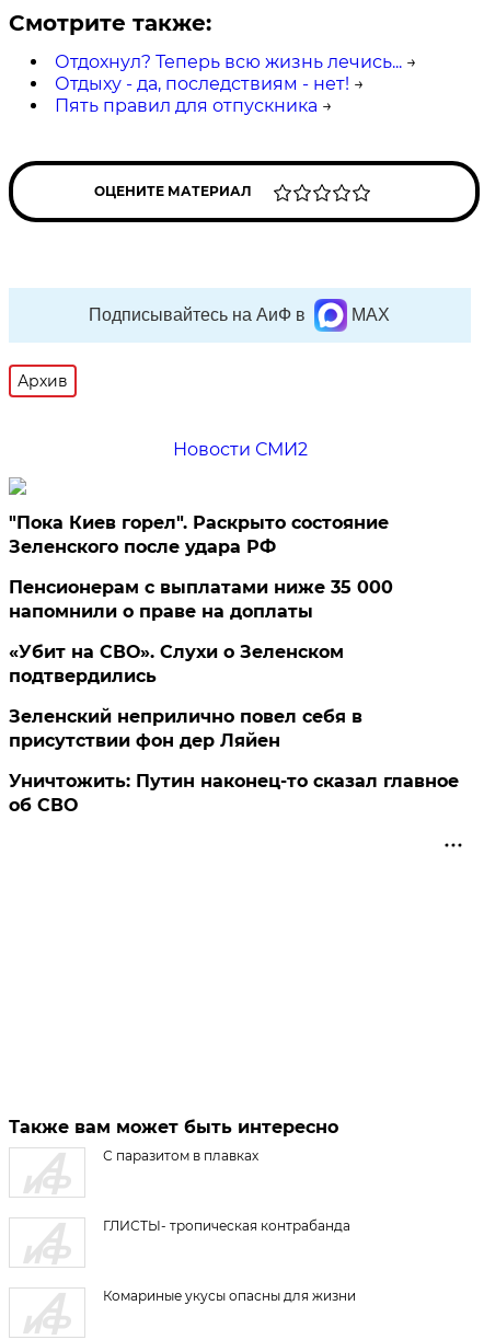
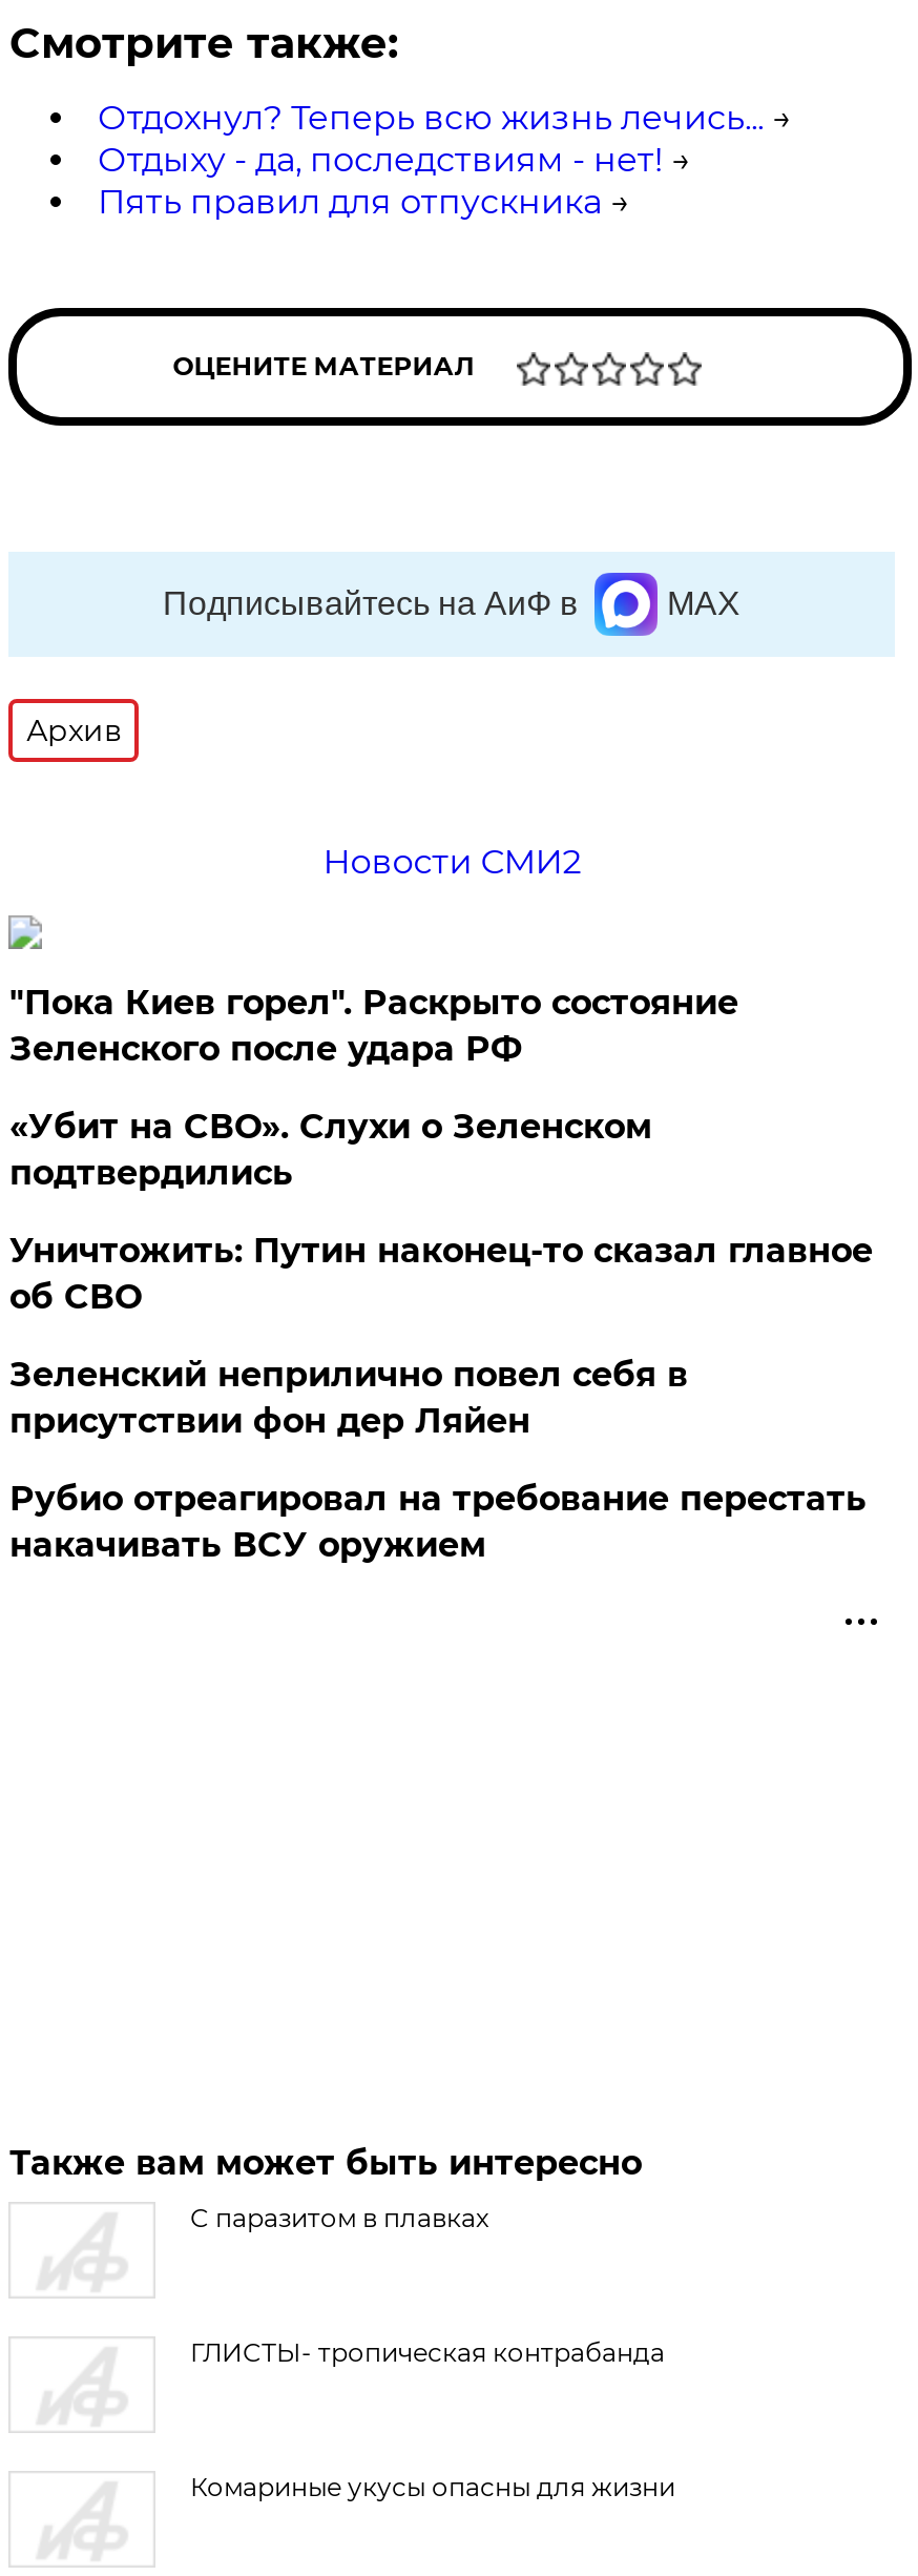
[9,577,394,622] Пенсионерам с выплатами ниже 35 000 | напомнили о праве на доплаты -> none
moved [9,642,344,686] -> [9,1107,652,1193]: «Убит на СВО». Слухи о Зеленском | подтвердились
none -> [9,1479,866,1565] Рубио отреагировал на требование перестать | накачивать ВСУ оружием
moved [9,771,459,816] -> [9,1231,873,1317]: Уничтожить: Путин наконец-то сказал главное | об СВО

